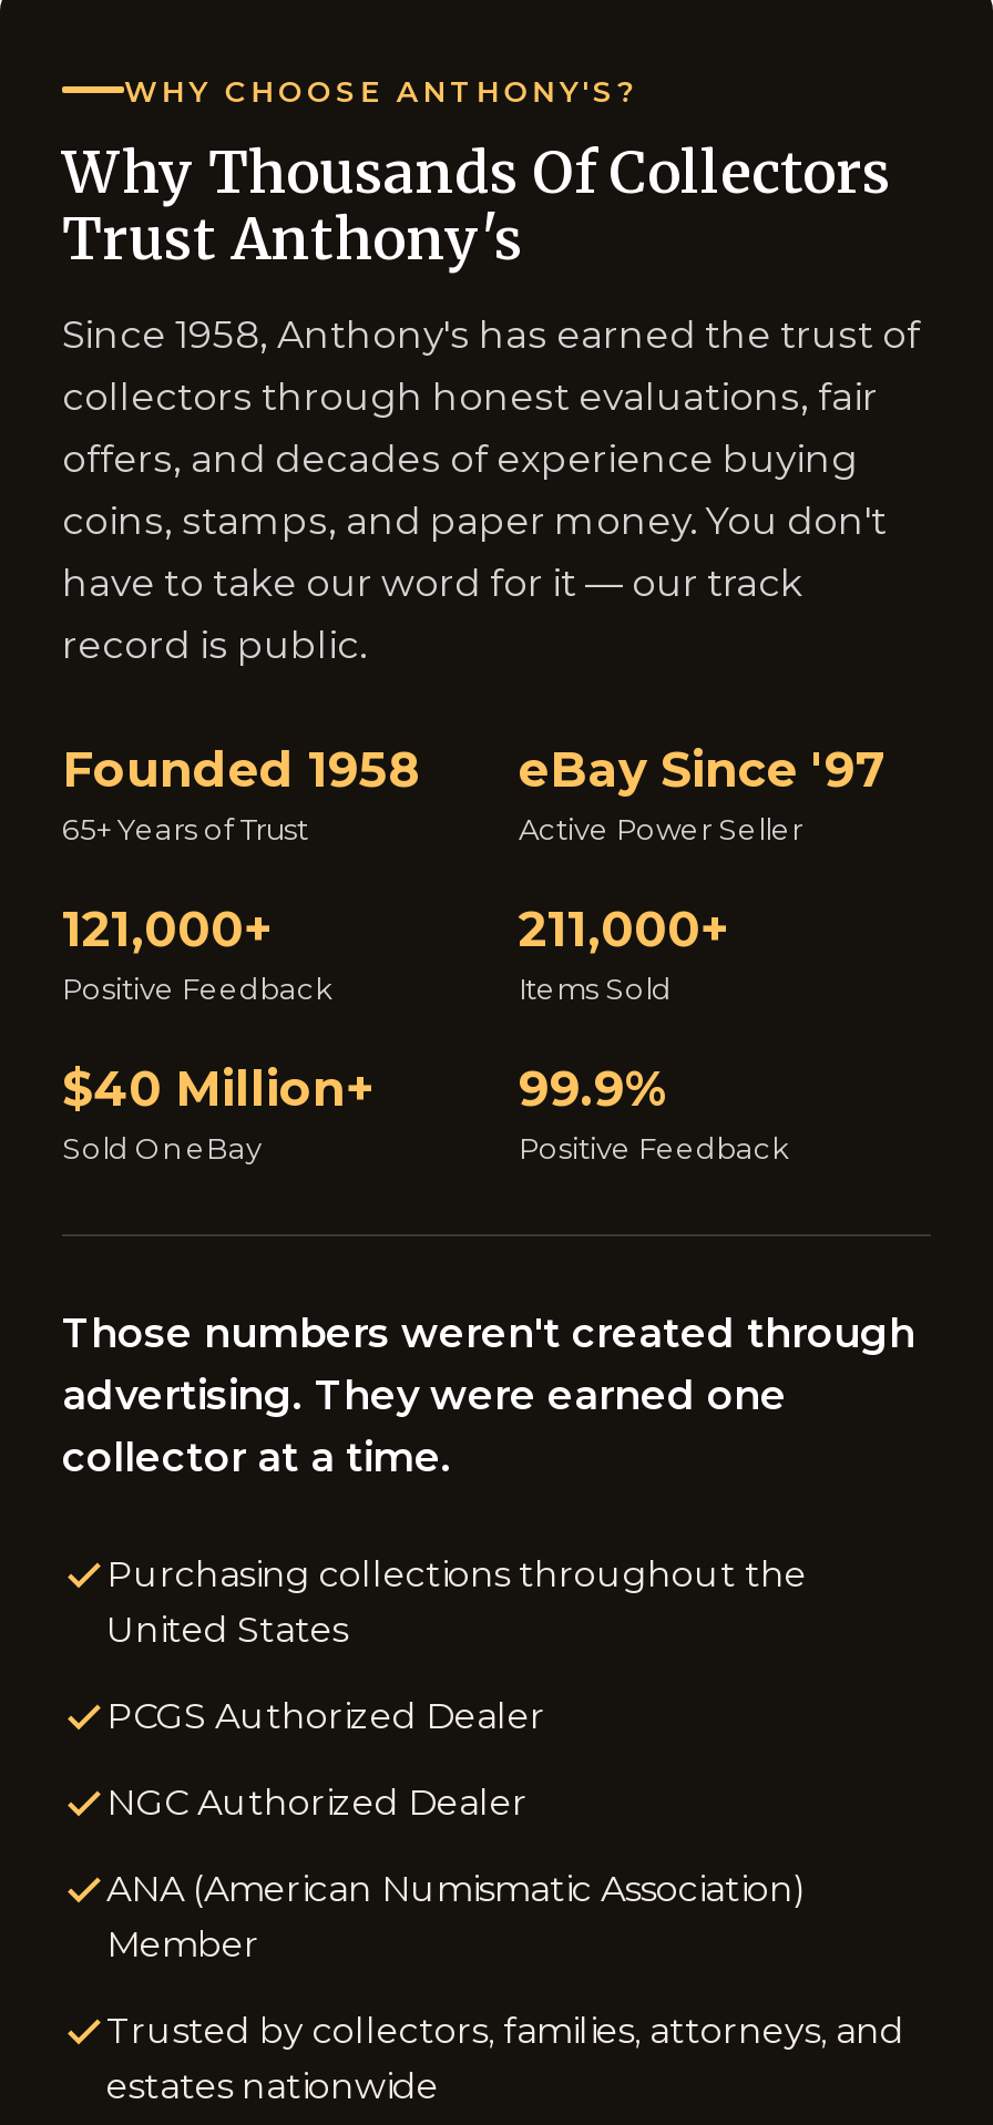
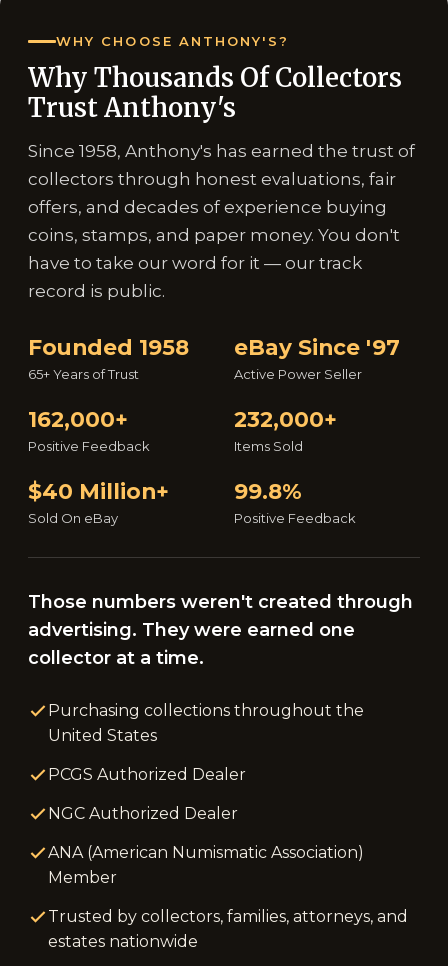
[62,900,273,957] 121,000+ -> [28,406,128,432] 162,000+
[519,900,729,957] 211,000+ -> [234,406,337,432] 232,000+
[519,1059,669,1117] 99.9% -> [234,478,302,504] 99.8%

